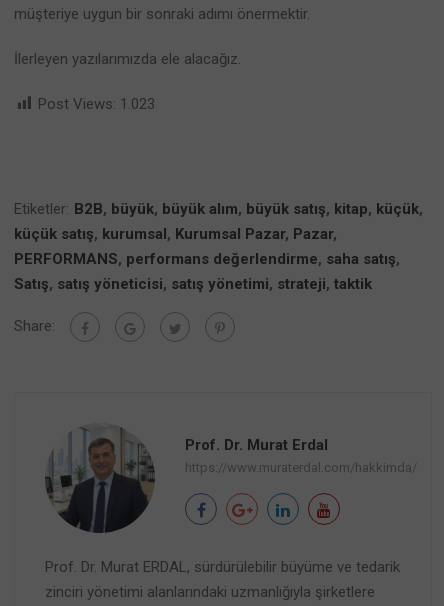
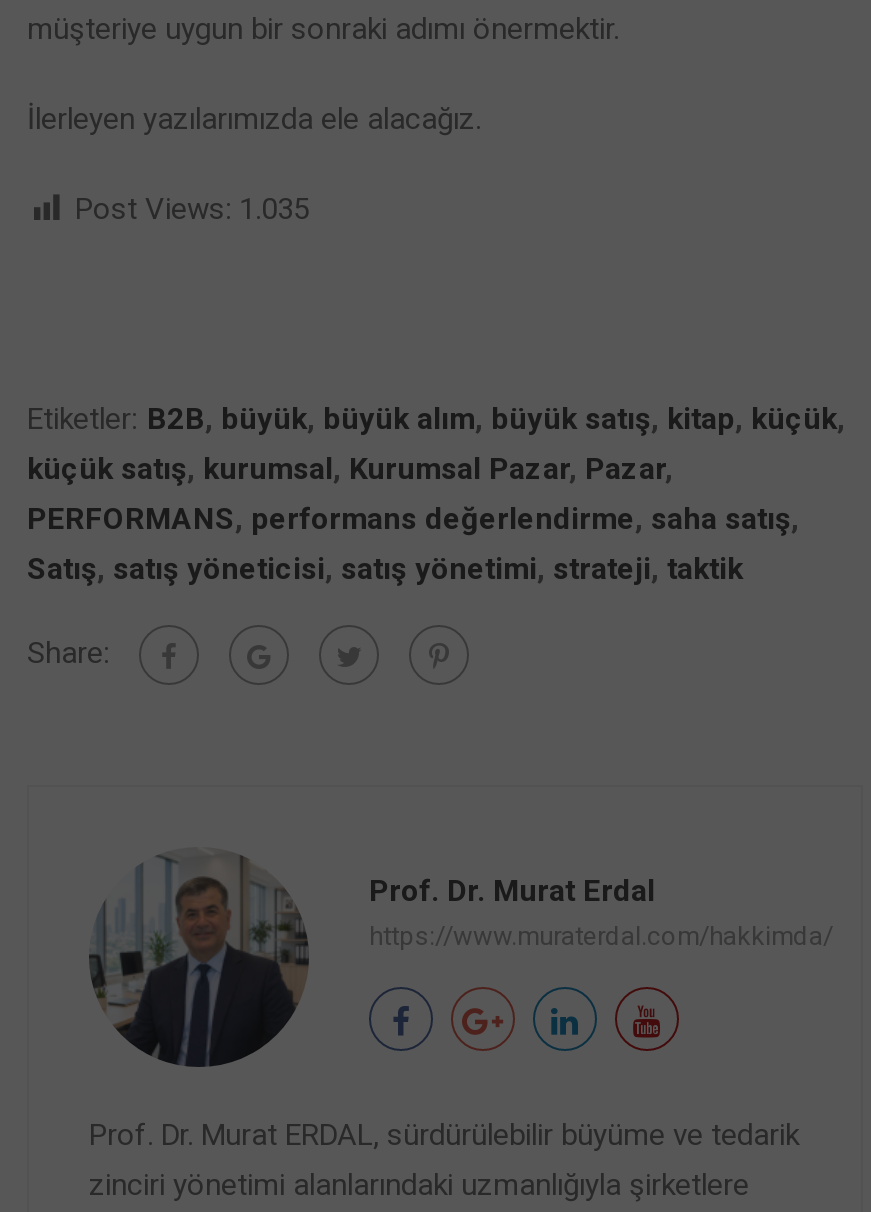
[38,95,155,113] Post Views: 1.023 -> [75,191,309,227] Post Views: 1.035

